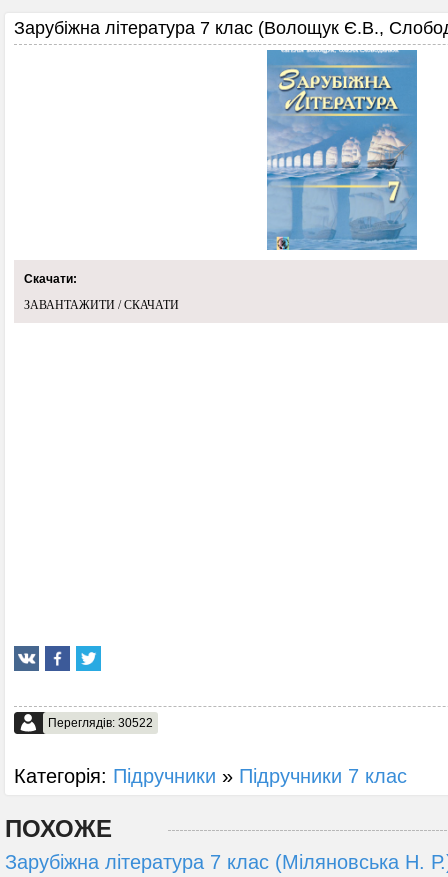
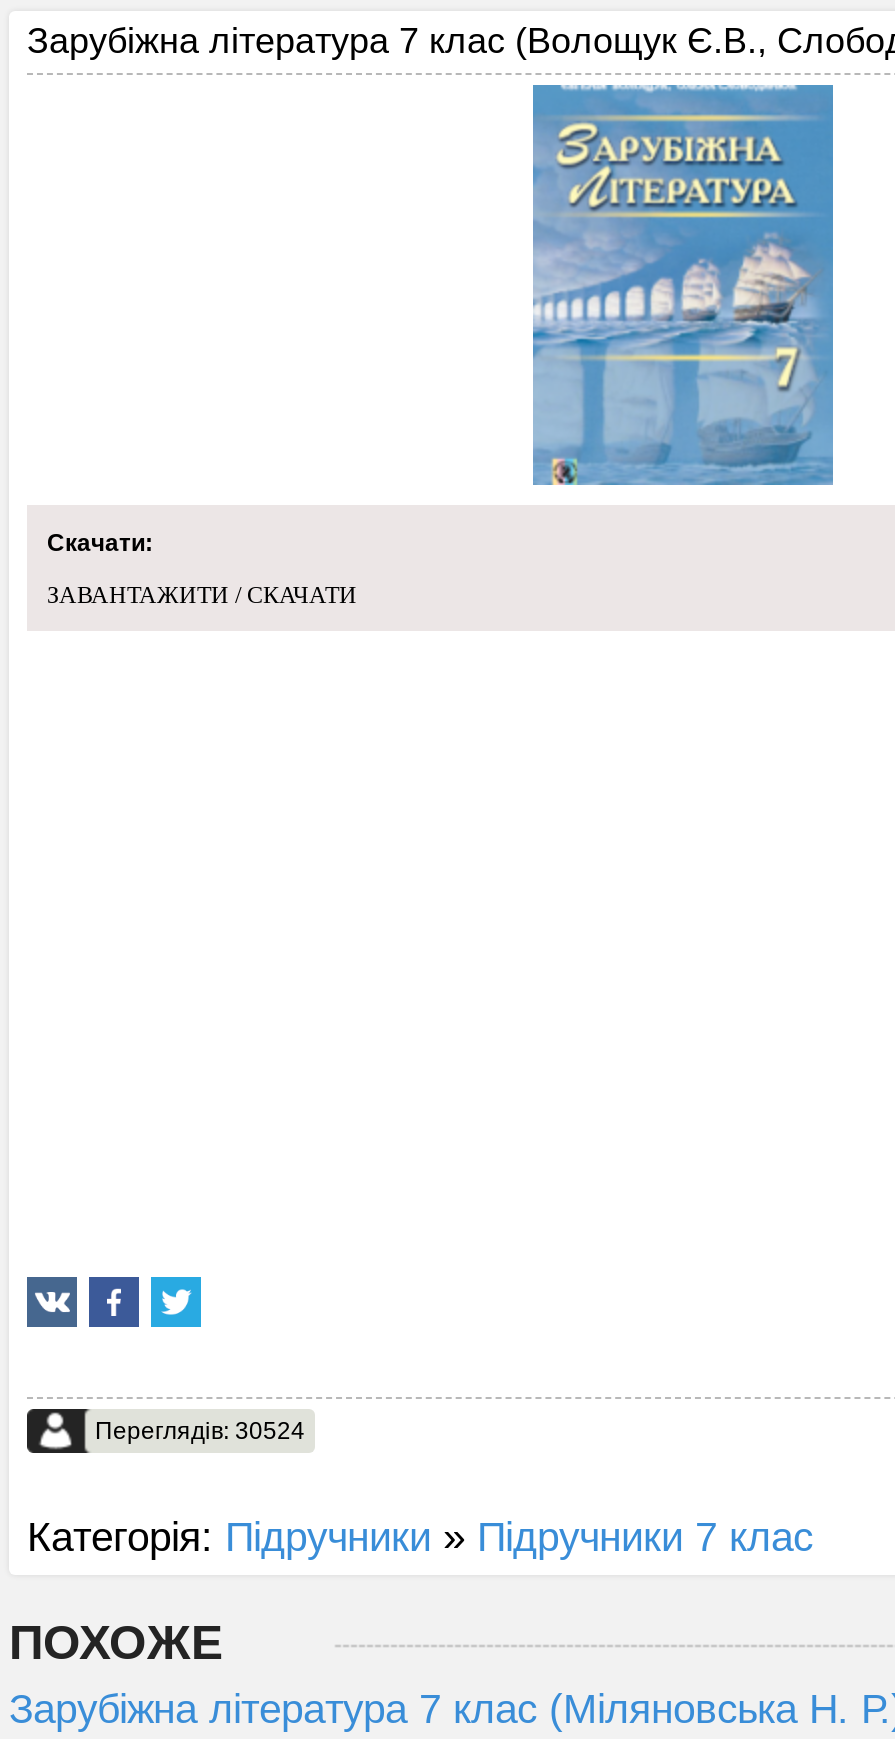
[48,716,153,730] Переглядів: 30522 -> [95,1417,305,1445] Переглядів: 30524

